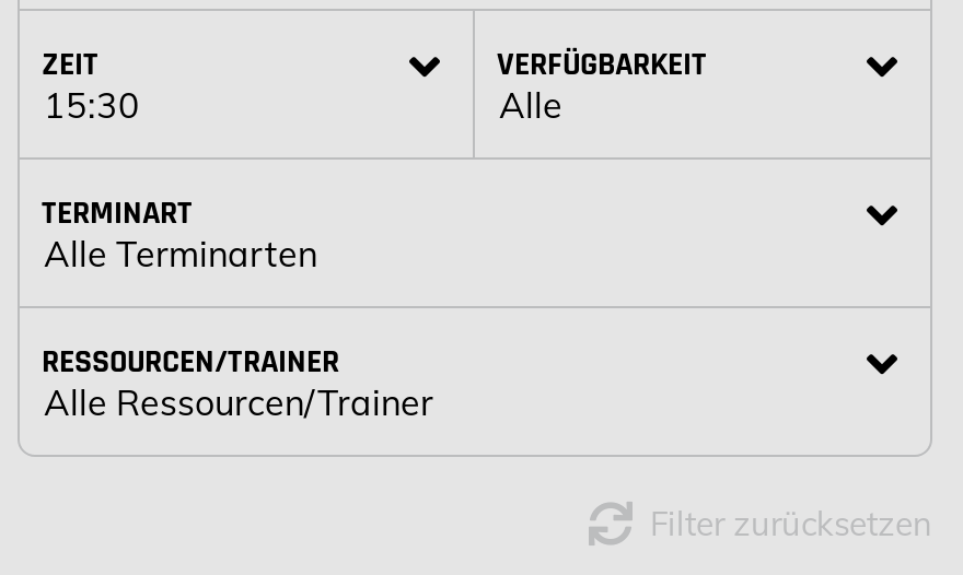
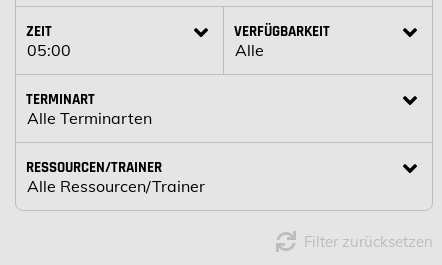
[44,83,140,127] 15:30 -> [27,40,71,60] 05:00

